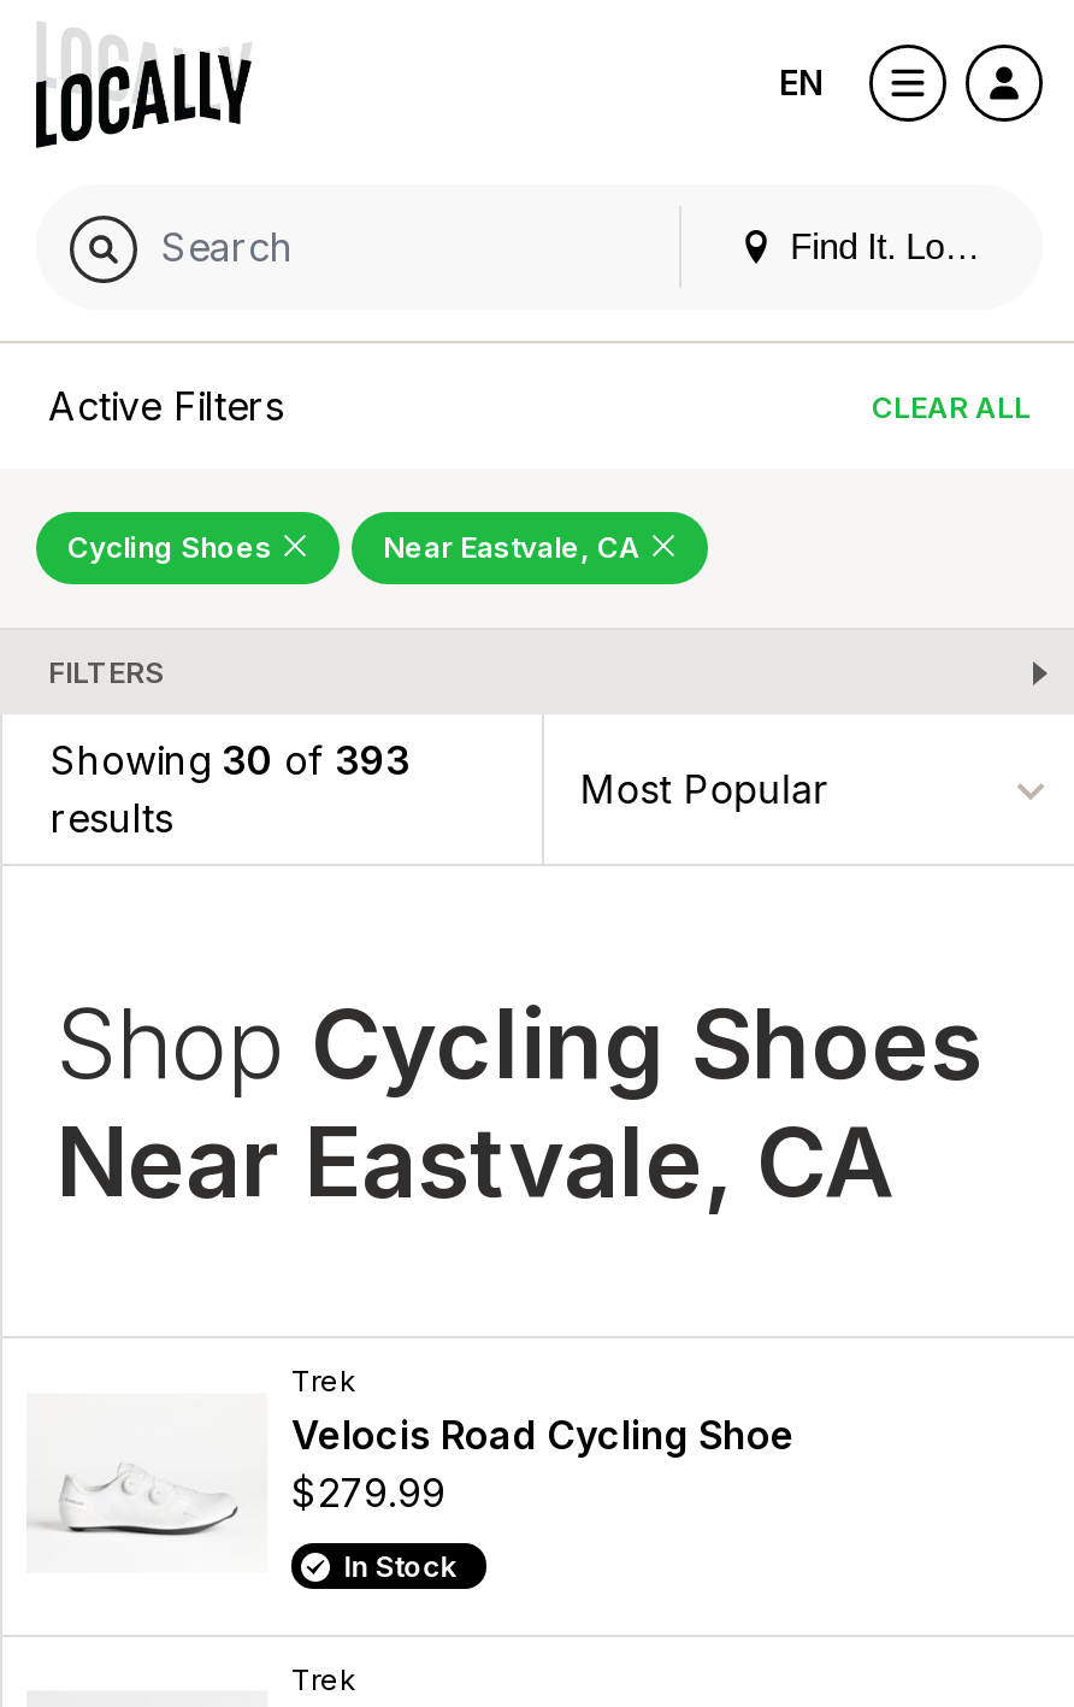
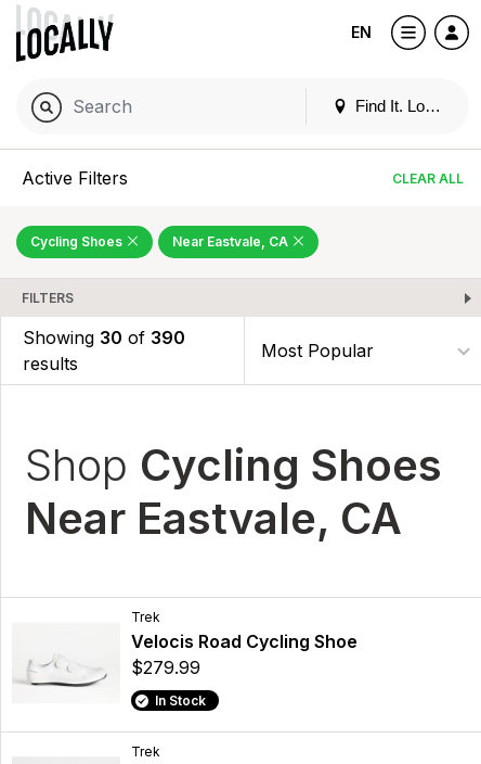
[51,736,409,784] Showing 30 of 393 -> [23,326,185,348] Showing 30 of 390

